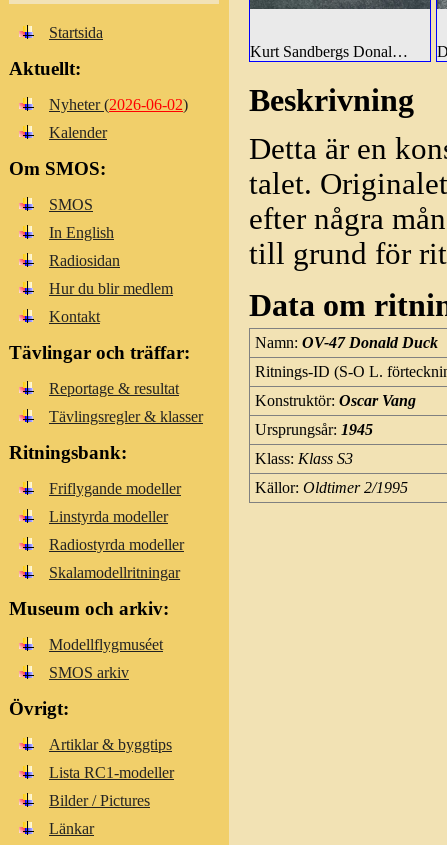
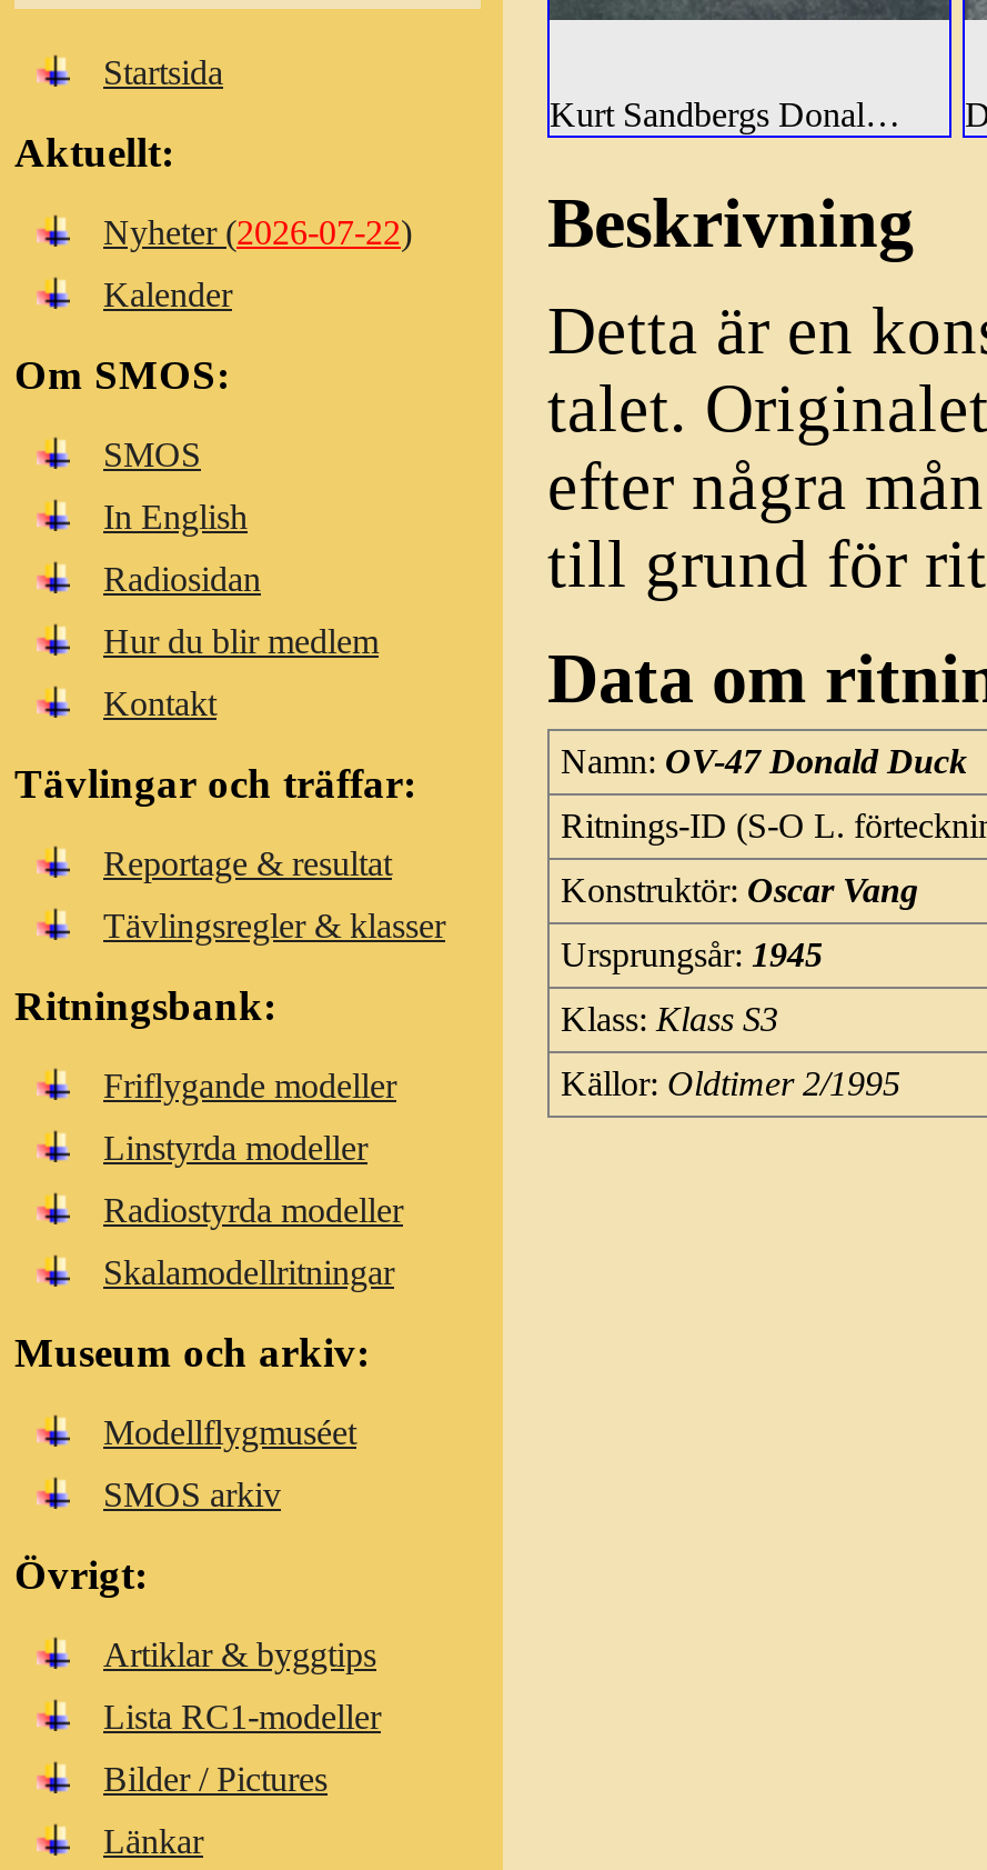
[49,96,188,113] Nyheter (2026-06-02) -> [103,213,412,251] Nyheter (2026-07-22)

